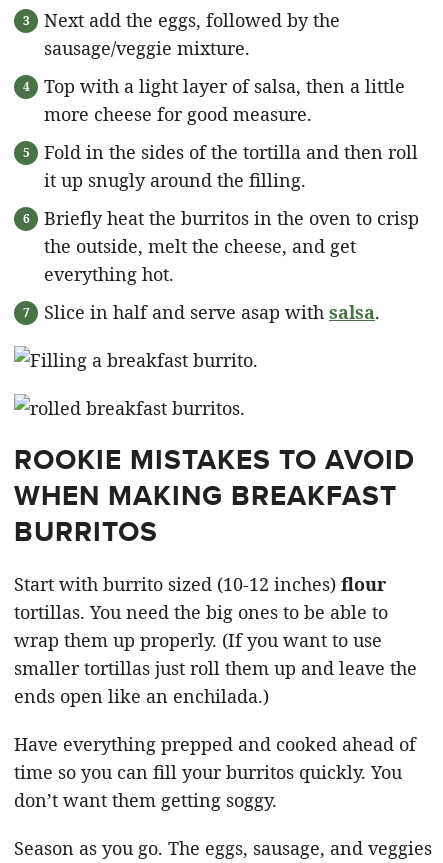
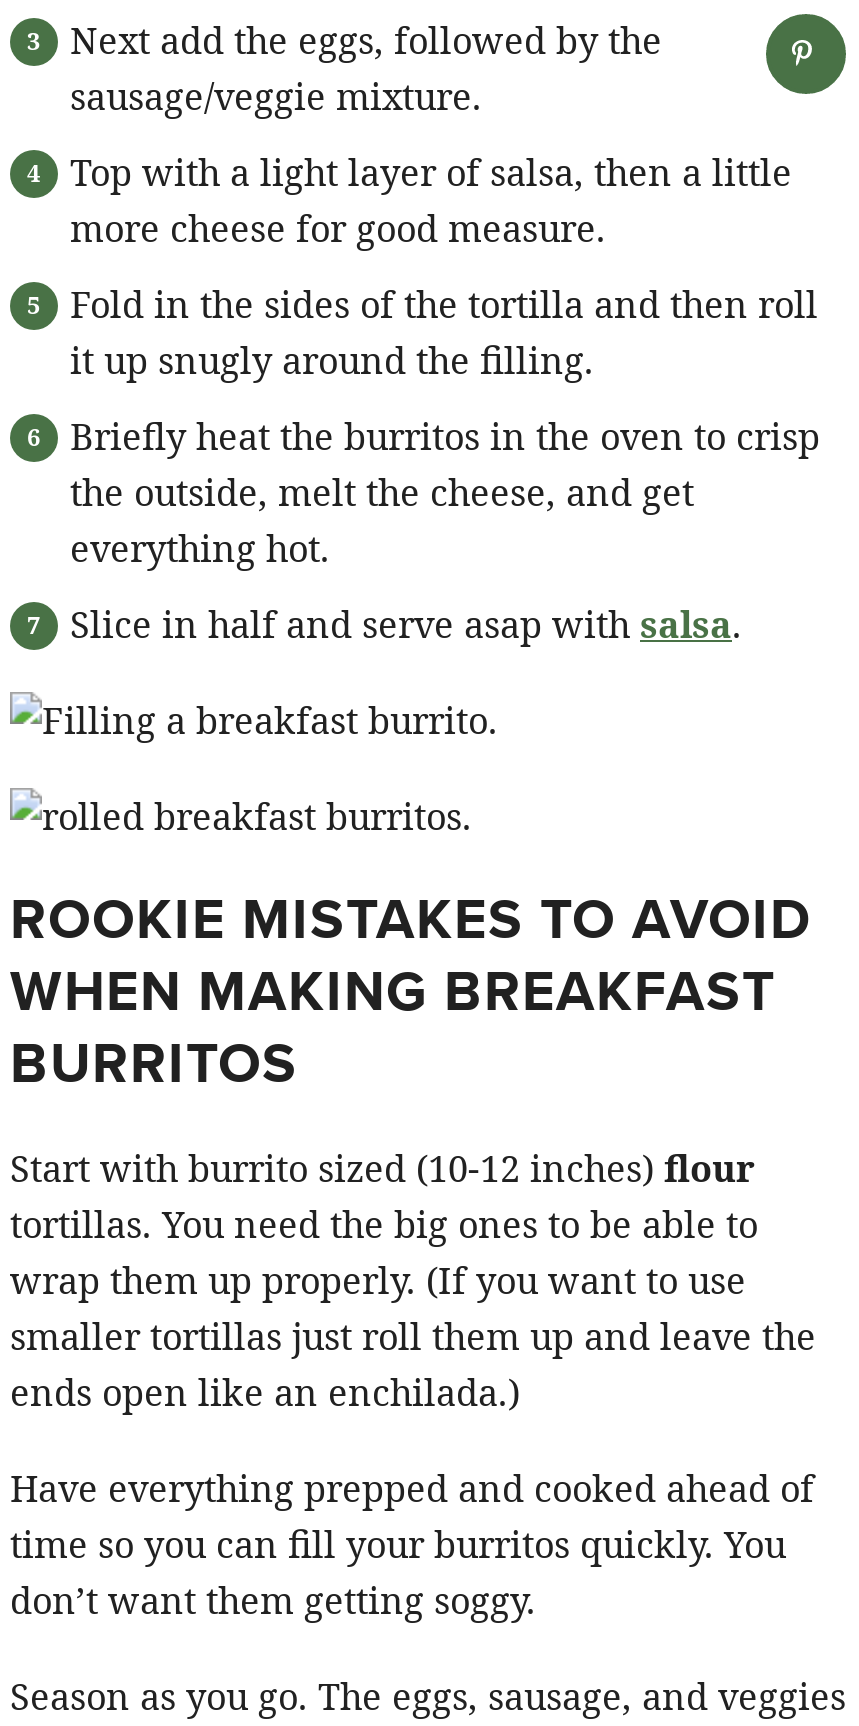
none -> [764,12,848,96] [image]

